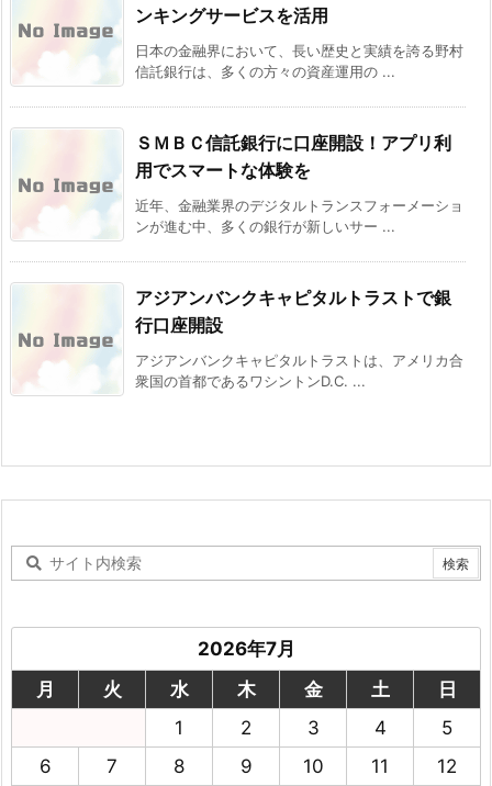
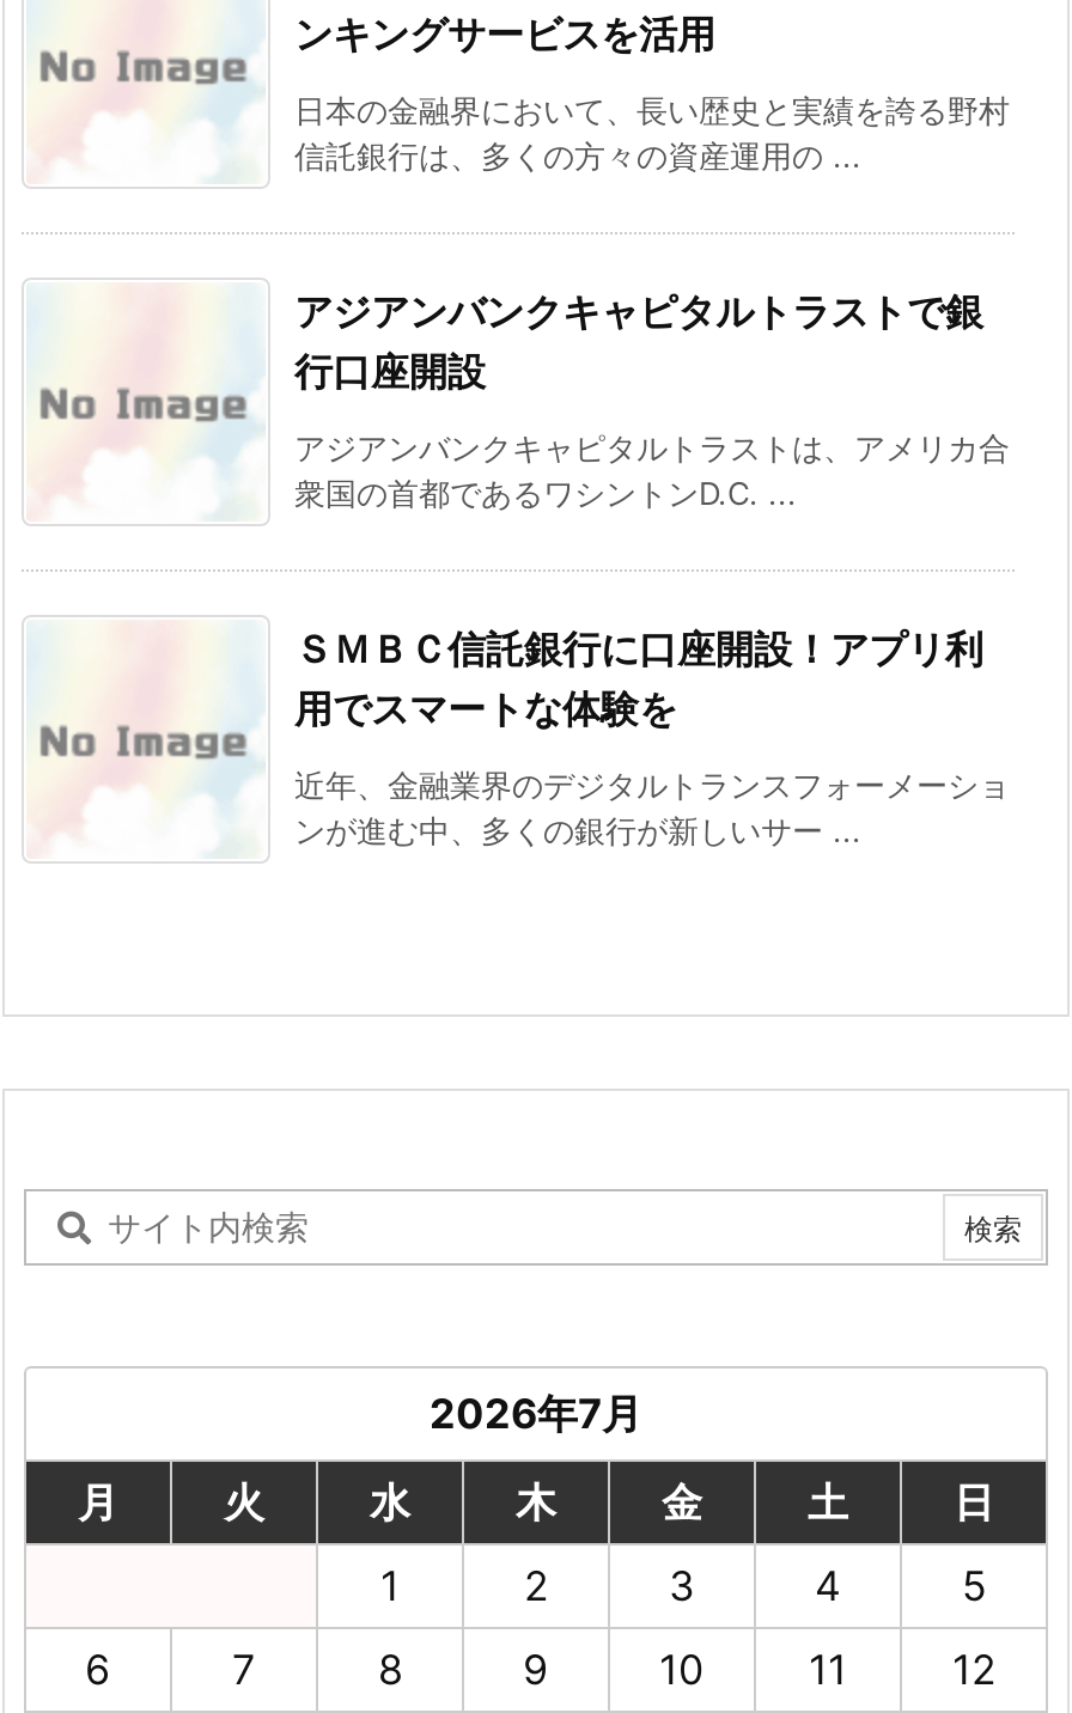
moved [14,10,122,83] -> [31,359,266,519]: [image]
moved [14,132,463,238] -> [31,624,1010,856]: [image] | ＳＭＢＣ信託銀行に口座開設！アプリ利 | 用でスマートな体験を | 近年、金融業界のデジタルトランスフォーメーショ | ンが進む中、多くの銀行が新しいサー ...
moved [135,286,463,389] -> [294,287,1010,512]: アジアンバンクキャピタルトラストで銀 | 行口座開設 | アジアンバンクキャピタルトラストは、アメリカ合 | 衆国の首都であるワシントンD.C. ...

